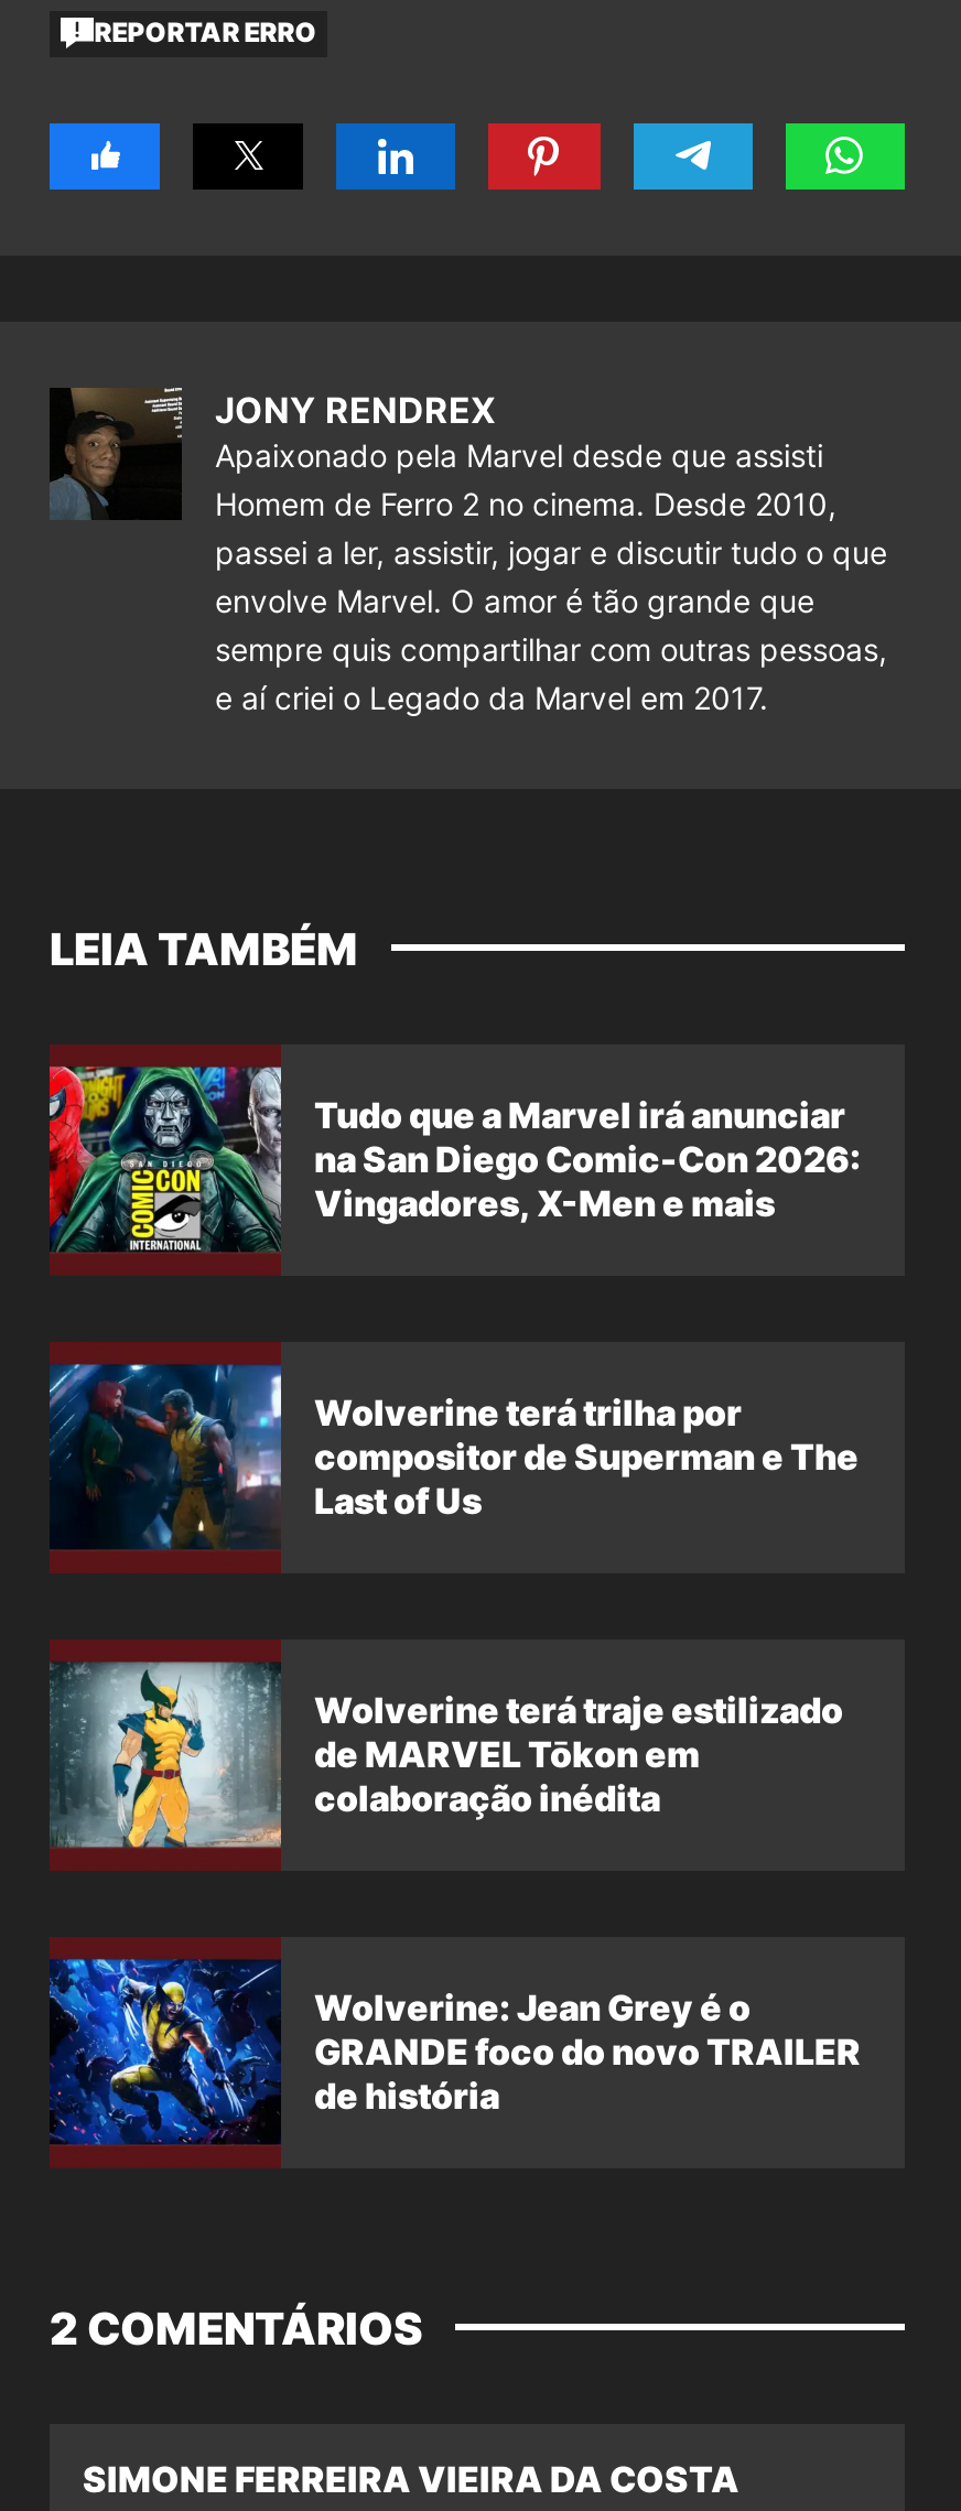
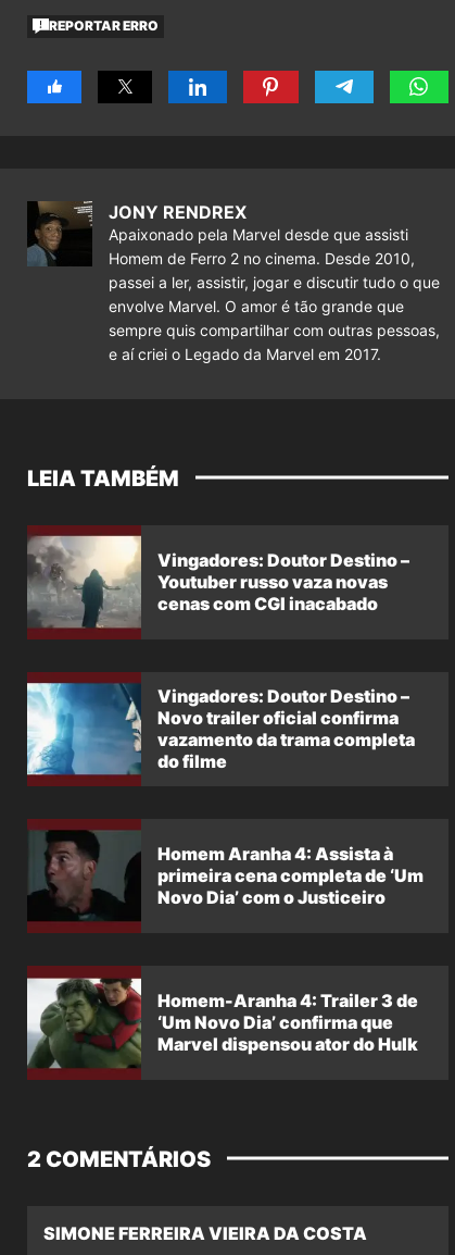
[47,1064,861,1254] [image] | Tudo que a Marvel irá anunciar | na San Diego Comic-Con 2026: | Vingadores, X-Men e mais -> [26,535,409,629] [image] | Vingadores: Doutor Destino – | Youtuber russo vaza novas | cenas com CGI inacabado
[50,1362,859,1551] [image] | Wolverine terá trilha por | compositor de Superman e The | Last of Us -> [26,682,415,775] [image] | Vingadores: Doutor Destino – | Novo trailer oficial confirma | vazamento da trama completa | do filme
[50,1659,843,1849] [image] | Wolverine terá traje estilizado | de MARVEL Tōkon em | colaboração inédita -> [27,830,424,922] [image] | Homem Aranha 4: Assista à | primeira cena completa de ‘Um | Novo Dia’ com o Justiceiro
[47,1957,861,2146] [image] | Wolverine: Jean Grey é o | GRANDE foco do novo TRAILER | de história -> [26,977,418,1069] [image] | Homem-Aranha 4: Trailer 3 de | ‘Um Novo Dia’ confirma que | Marvel dispensou ator do Hulk

